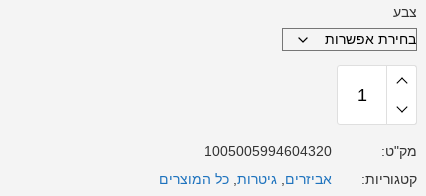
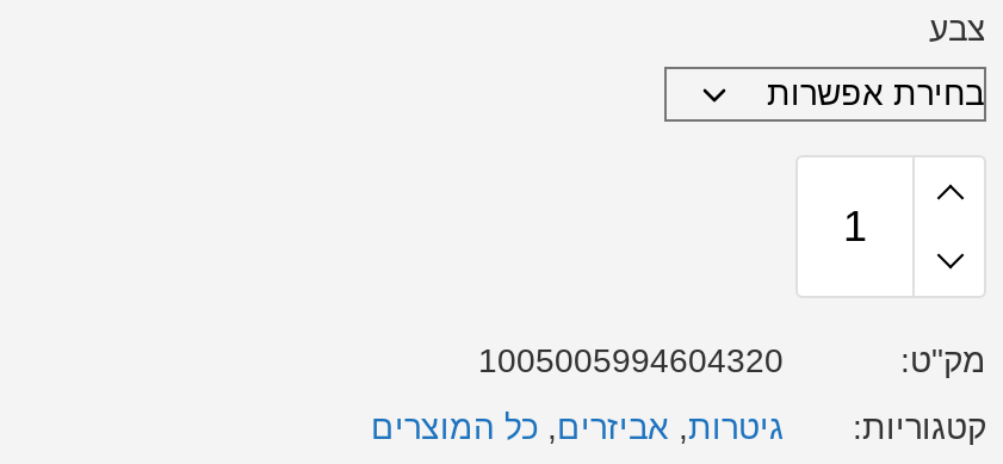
[159,171,332,187] אביזרים, גיטרות, כל המוצרים -> [371,408,784,446] גיטרות, אביזרים, כל המוצרים

